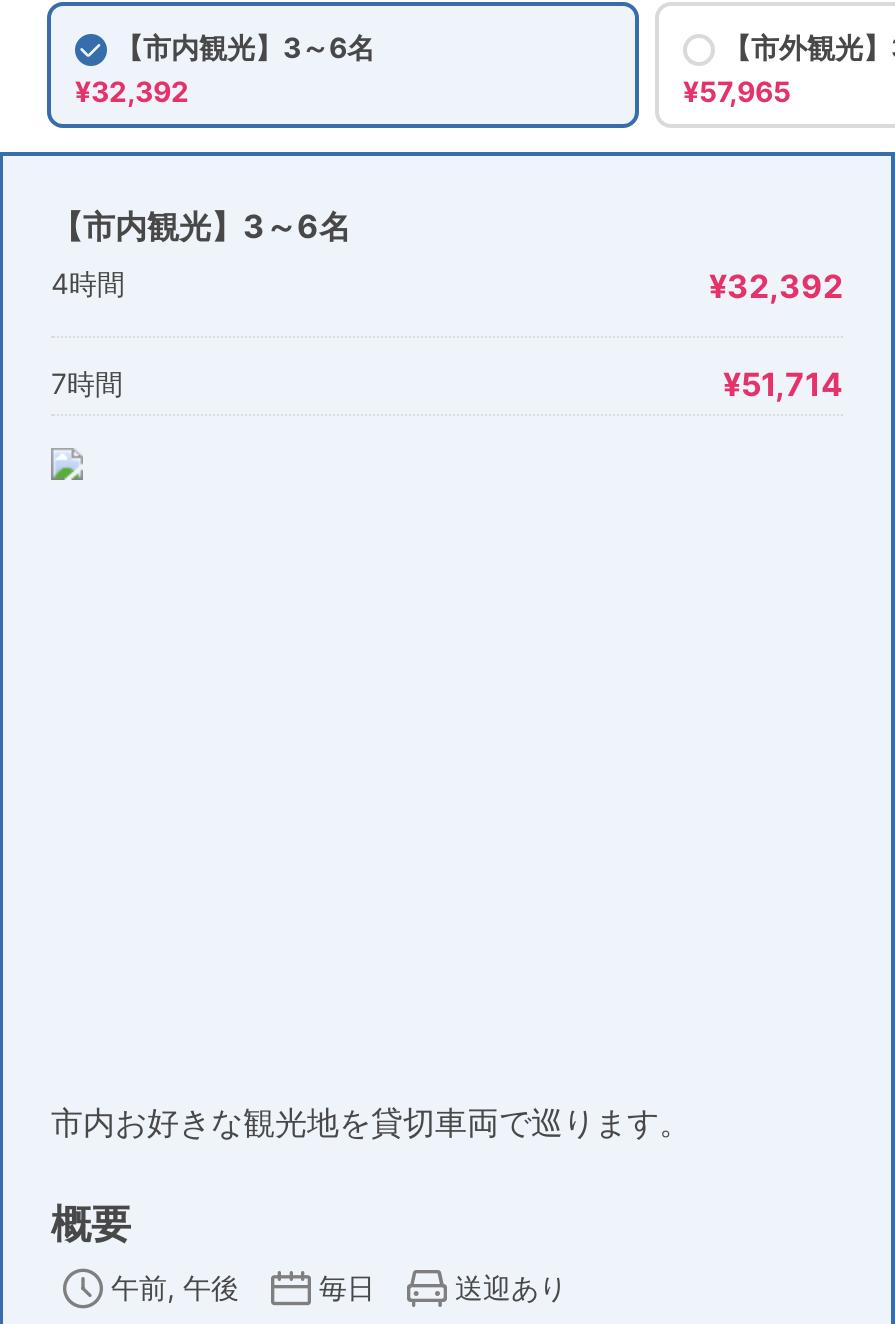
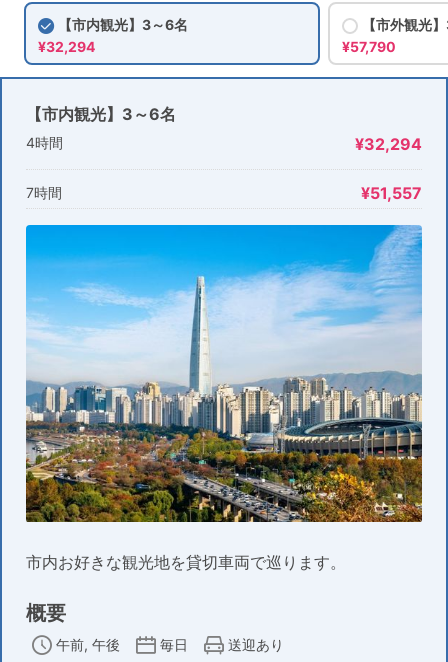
[75,74,189,108] ¥32,392 -> [38,38,95,55] ¥32,294
[683,74,791,108] ¥57,965 -> [342,38,396,55] ¥57,790
[709,266,843,306] ¥32,392 -> [355,134,422,154] ¥32,294
[723,364,843,404] ¥51,714 -> [361,183,422,203] ¥51,557
none -> [25,224,423,523] [image]

